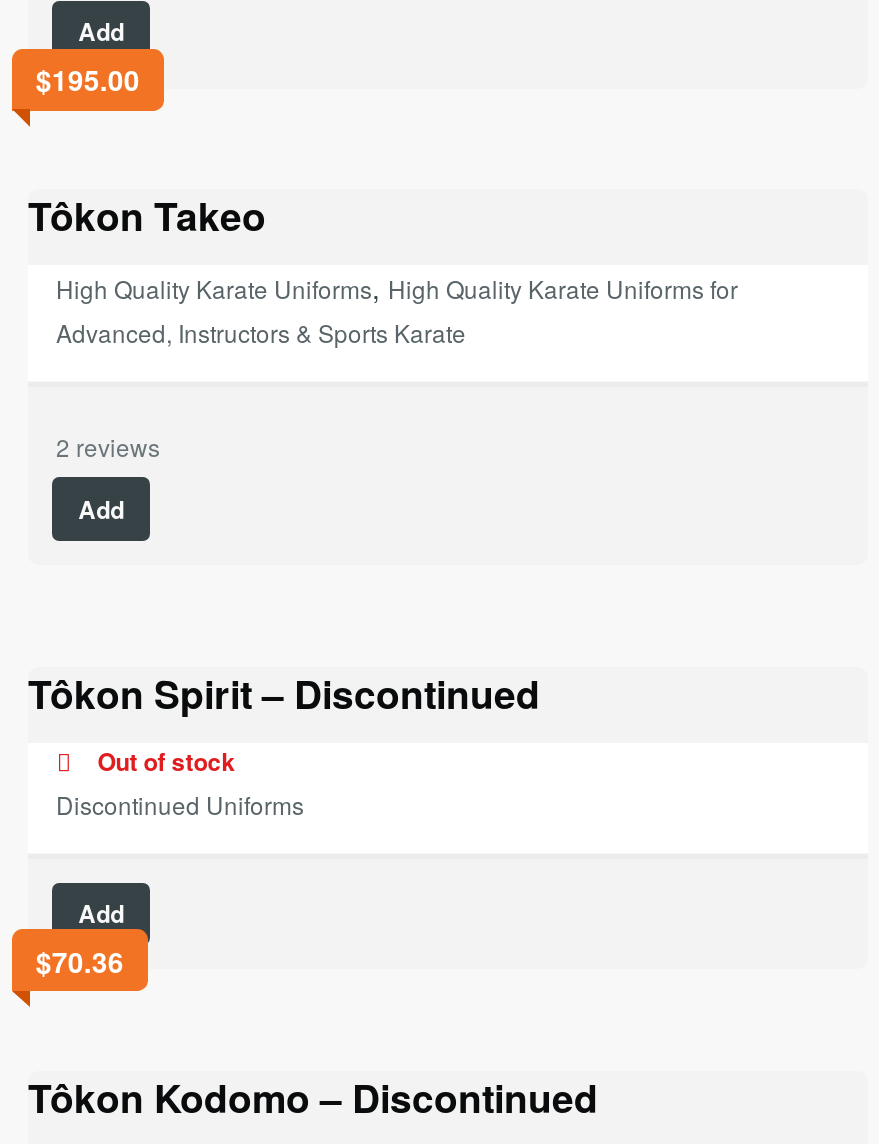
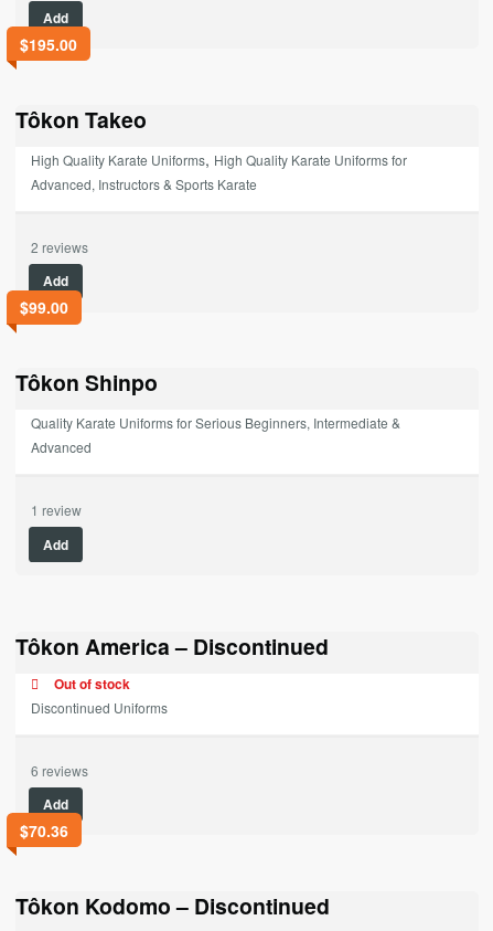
[28,665,540,721] Tôkon Spirit – Discontinued -> [15,296,400,661] $99.00 | Tôkon Shinpo | Quality Karate Uniforms for Serious Beginners, Intermediate & | Advanced | 1 review | Add | Tôkon America – Discontinued
none -> [31,760,88,779] 6 reviews

